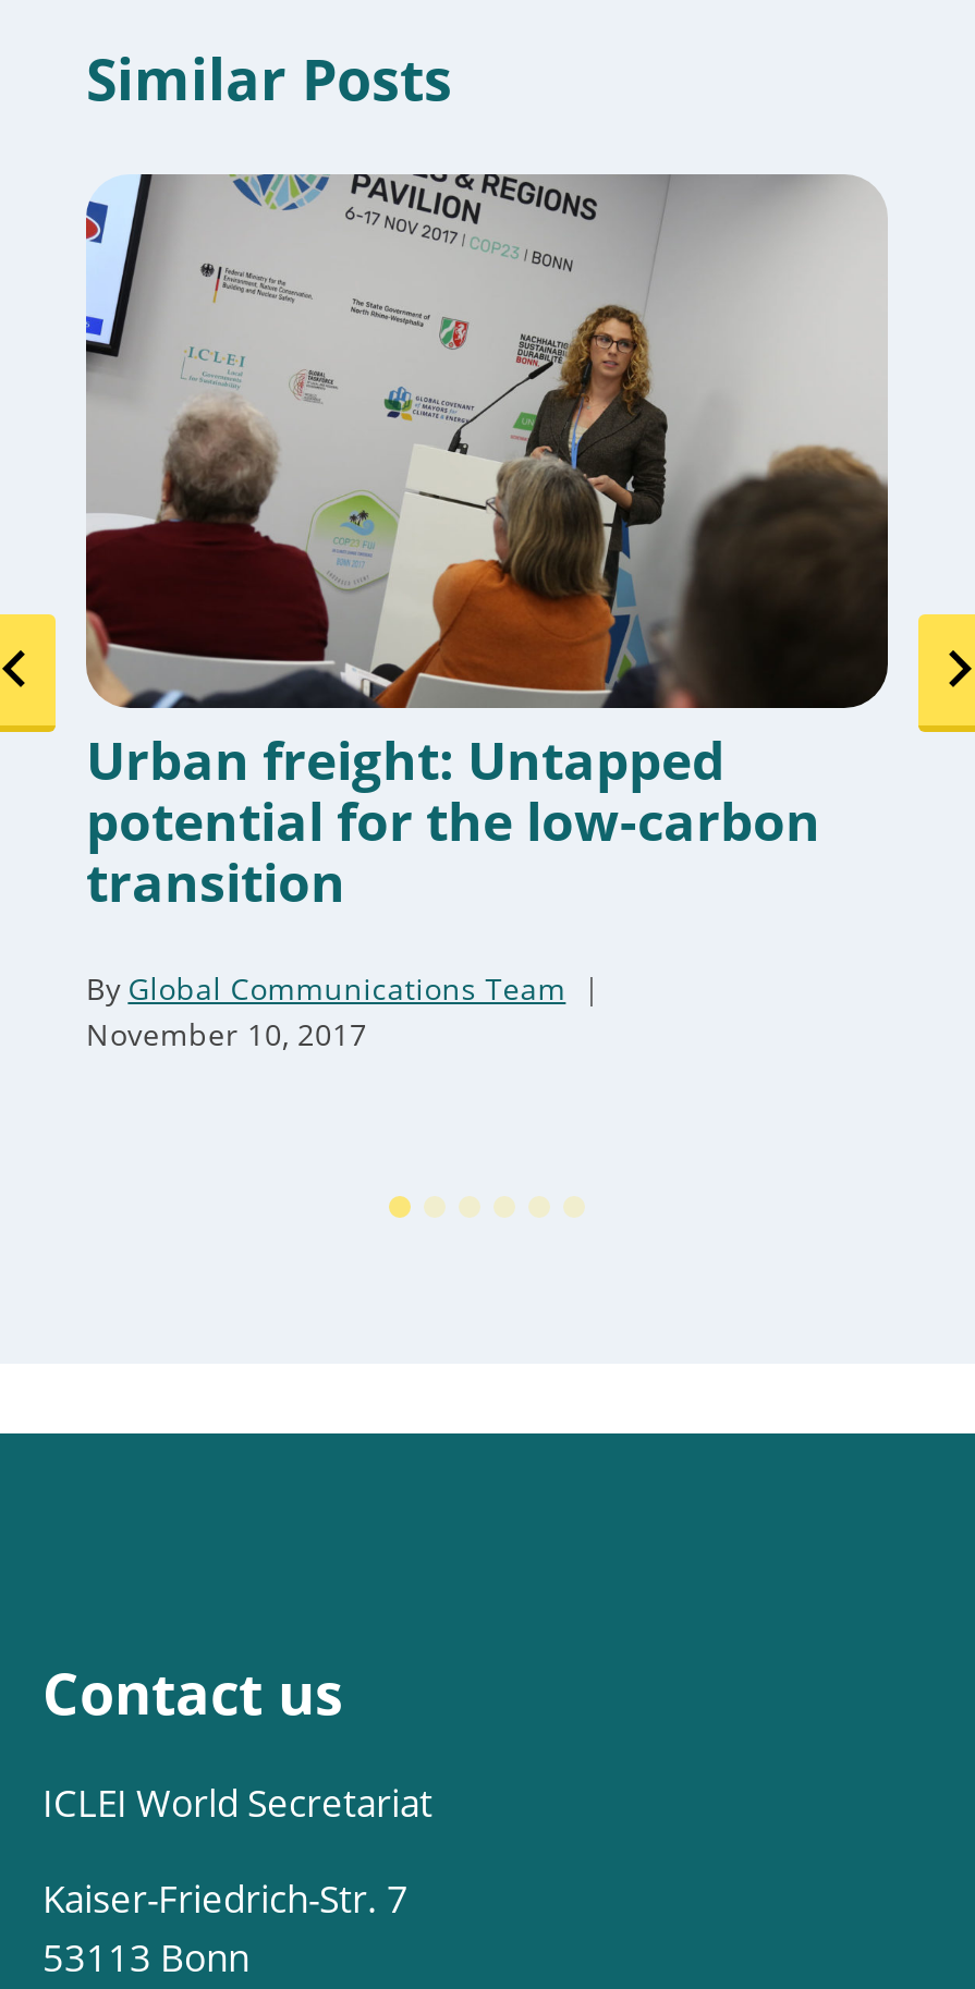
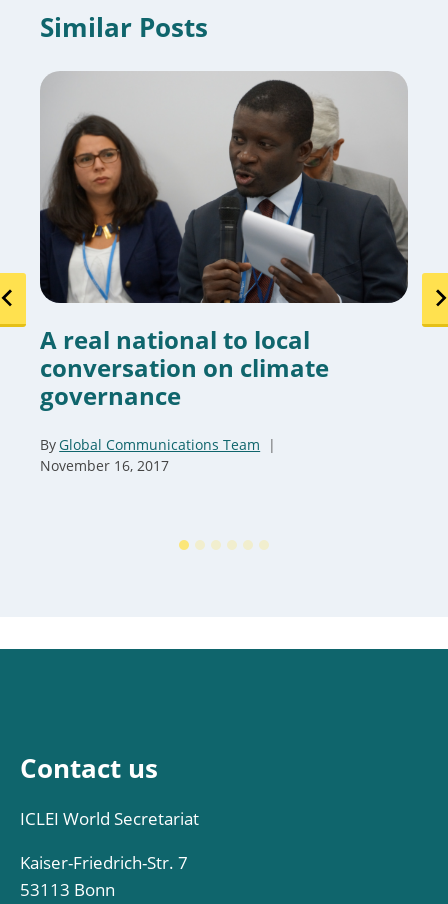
[84,172,890,918] [image] | Urban freight: Untapped | potential for the low-carbon | transition -> [39,71,408,412] [image] | A real national to local | conversation on climate | governance
[86,1013,367,1054] November 10, 2017 -> [40,456,169,475] November 16, 2017

